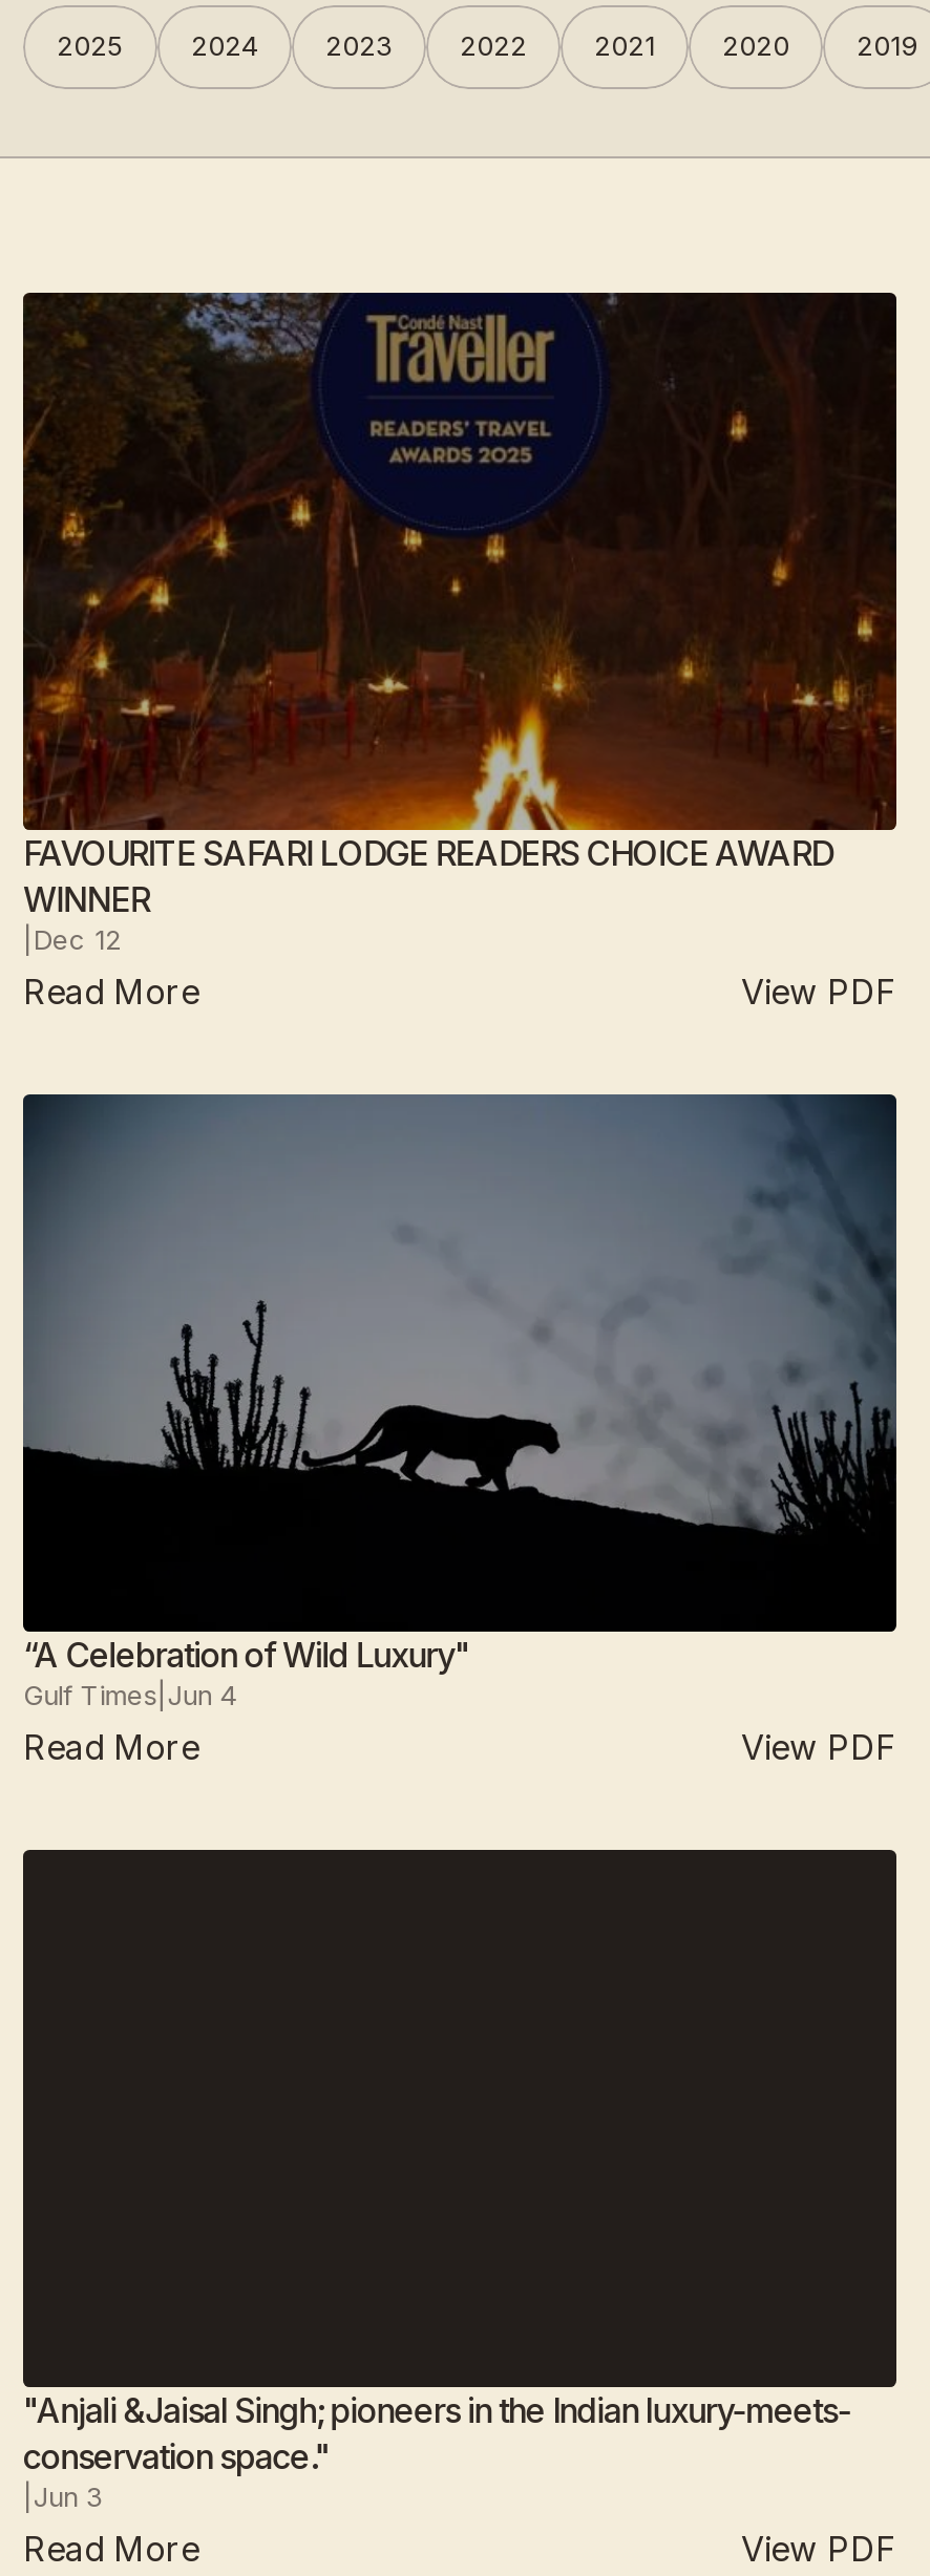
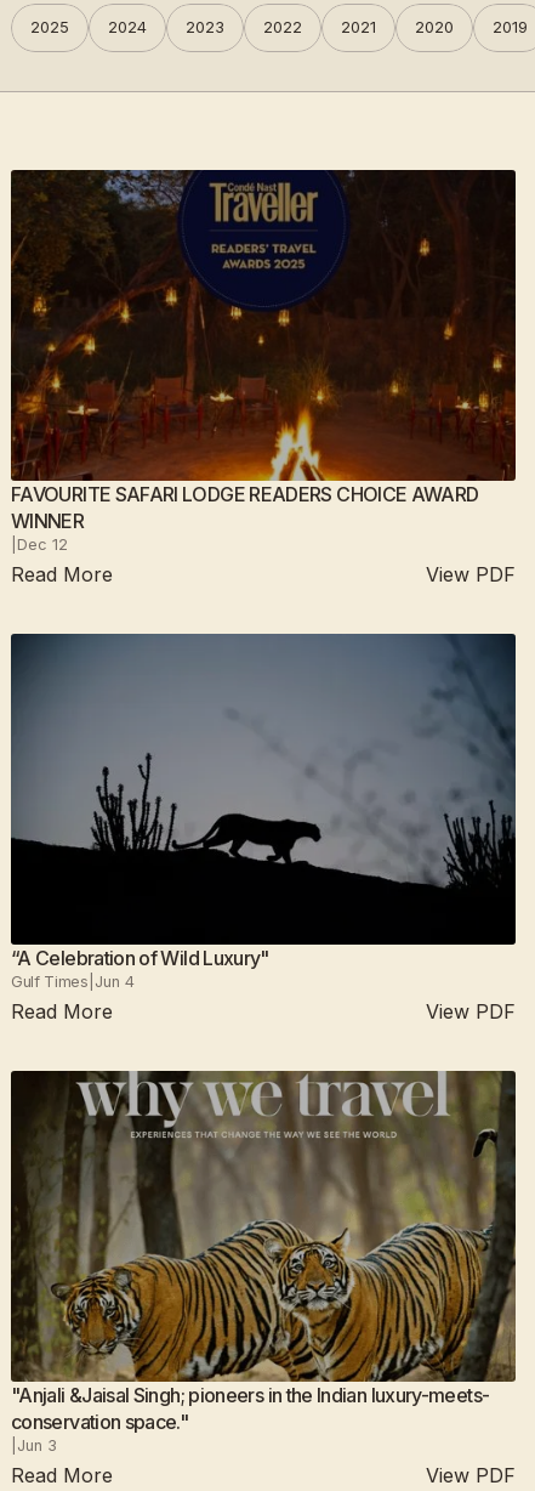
none -> [15,1071,516,1382] [image]

